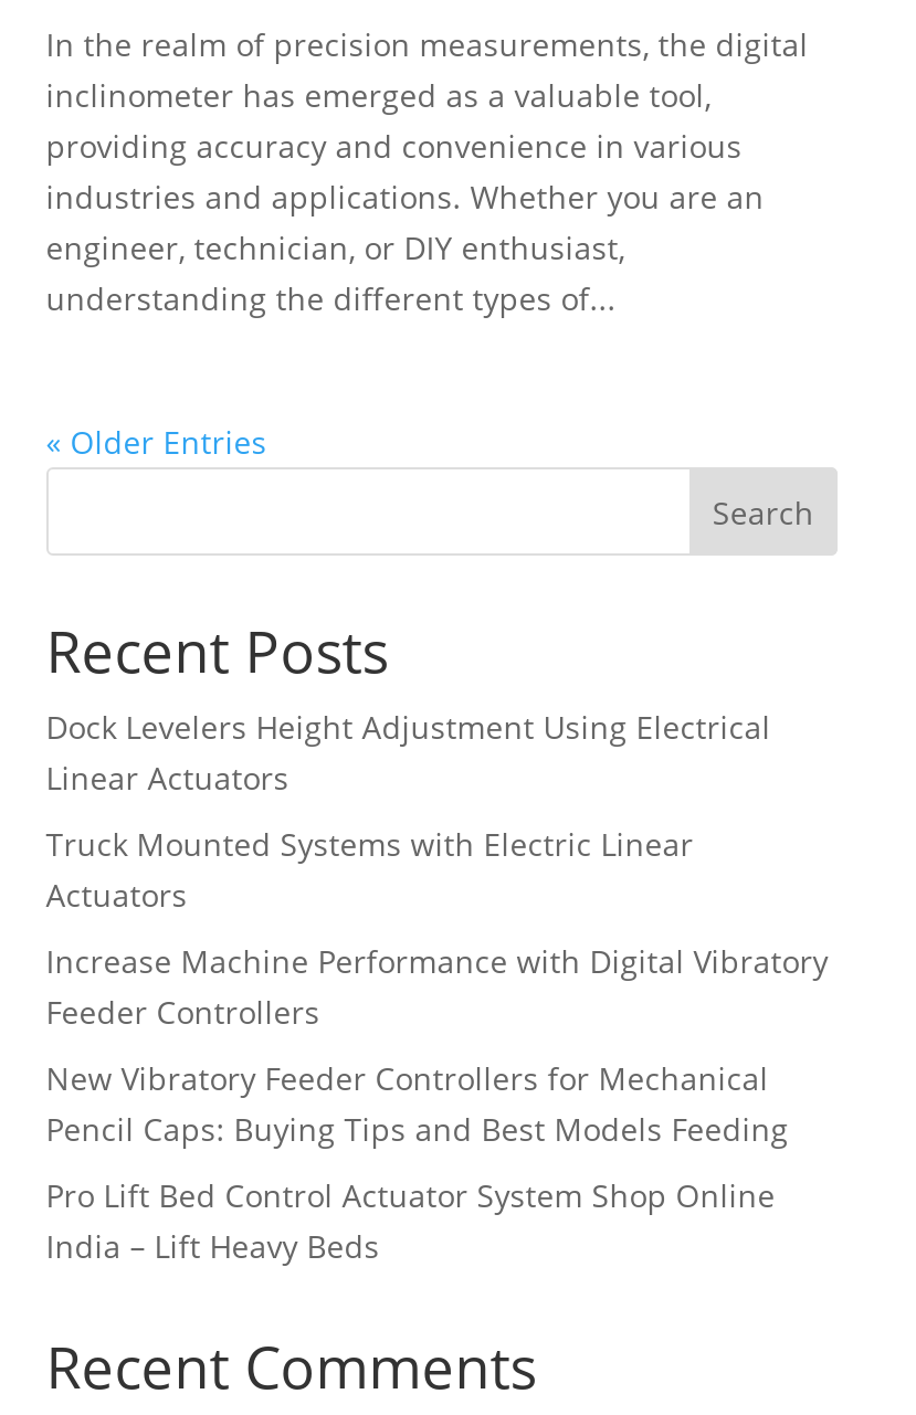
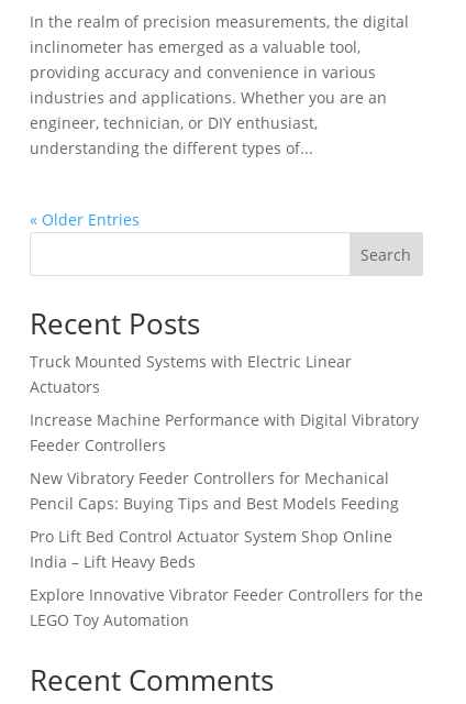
[46,706,771,799] Dock Levelers Height Adjustment Using Electrical | Linear Actuators -> none
moved [46,823,828,1267] -> [29,351,419,572]: Truck Mounted Systems with Electric Linear | Actuators | Increase Machine Performance with Digital Vibratory | Feeder Controllers | New Vibratory Feeder Controllers for Mechanical | Pencil Caps: Buying Tips and Best Models Feeding | Pro Lift Bed Control Actuator System Shop Online | India – Lift Heavy Beds
none -> [29,584,423,630] Explore Innovative Vibrator Feeder Controllers for the | LEGO Toy Automation

